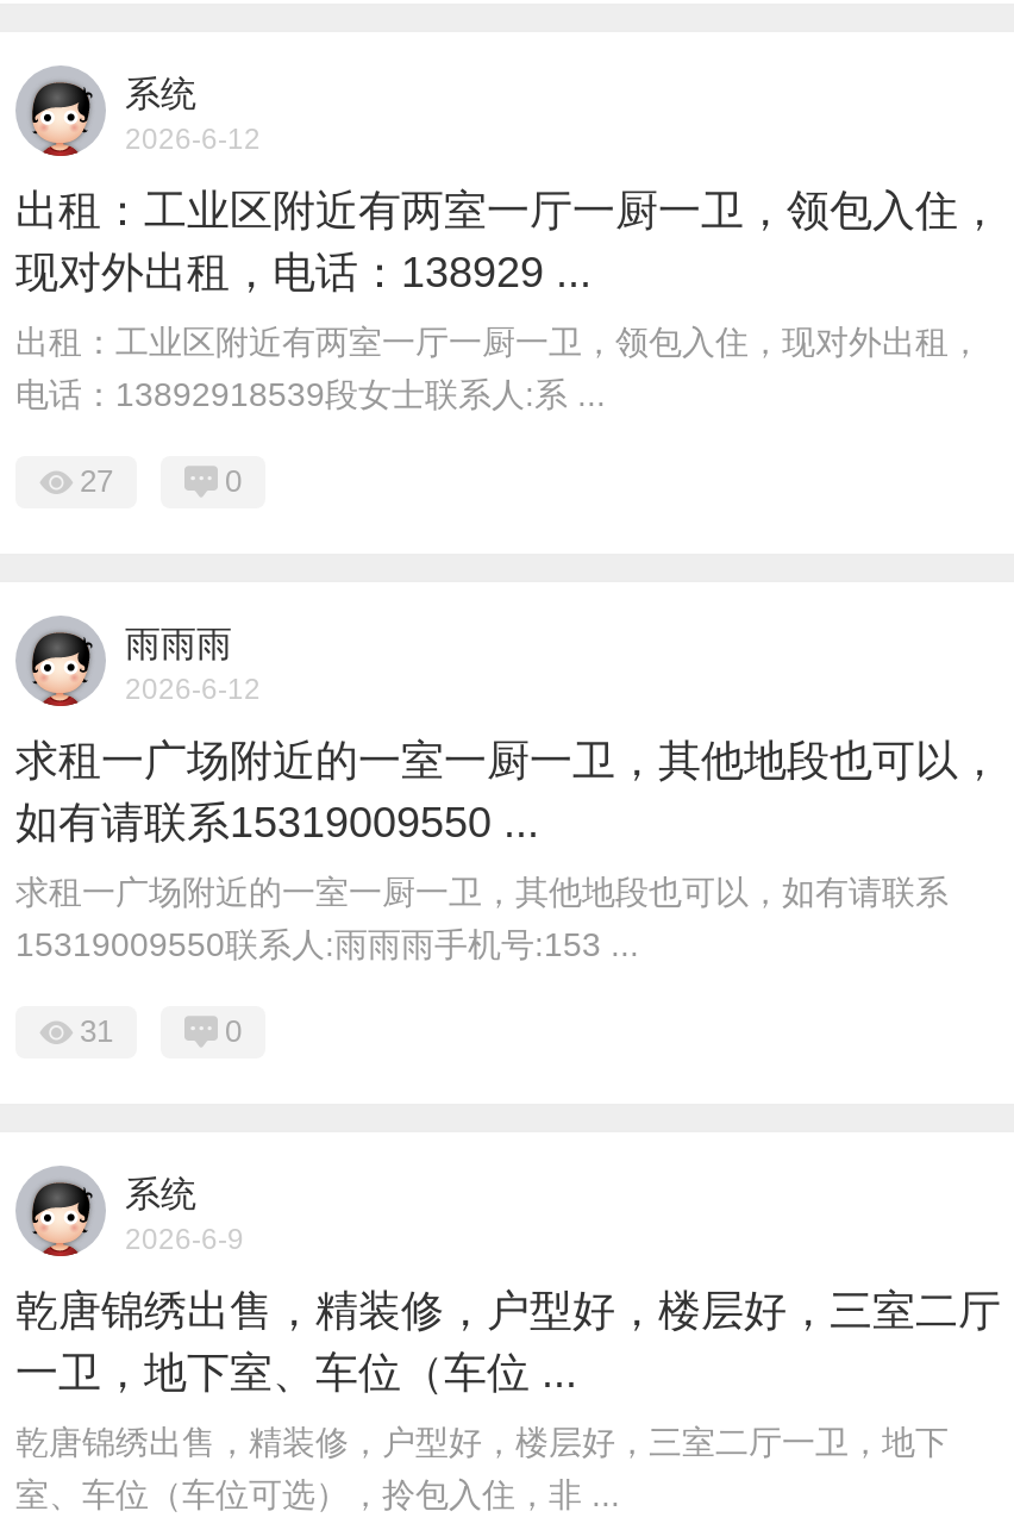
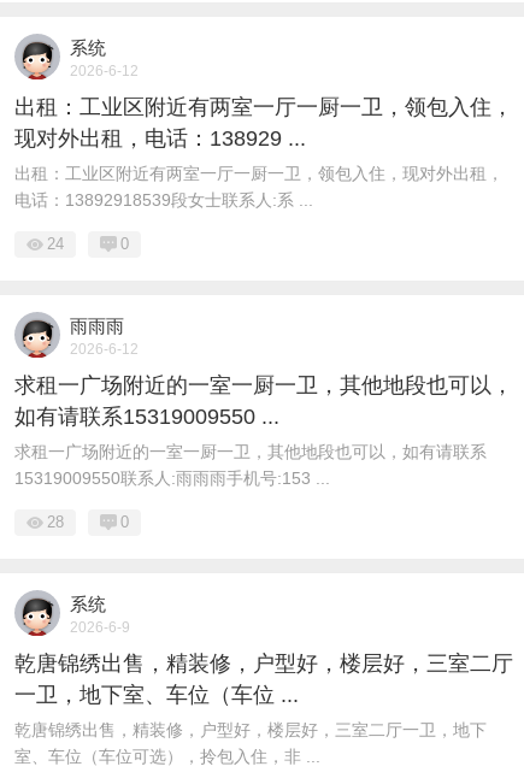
[80,463,113,499] 27 -> [47,235,64,253] 24
[80,1013,113,1049] 31 -> [47,513,64,531] 28

